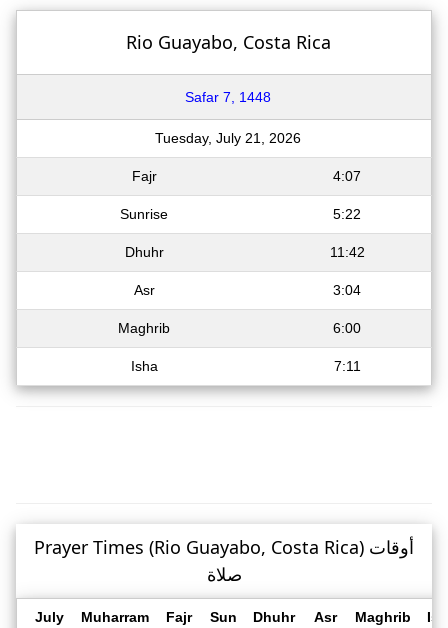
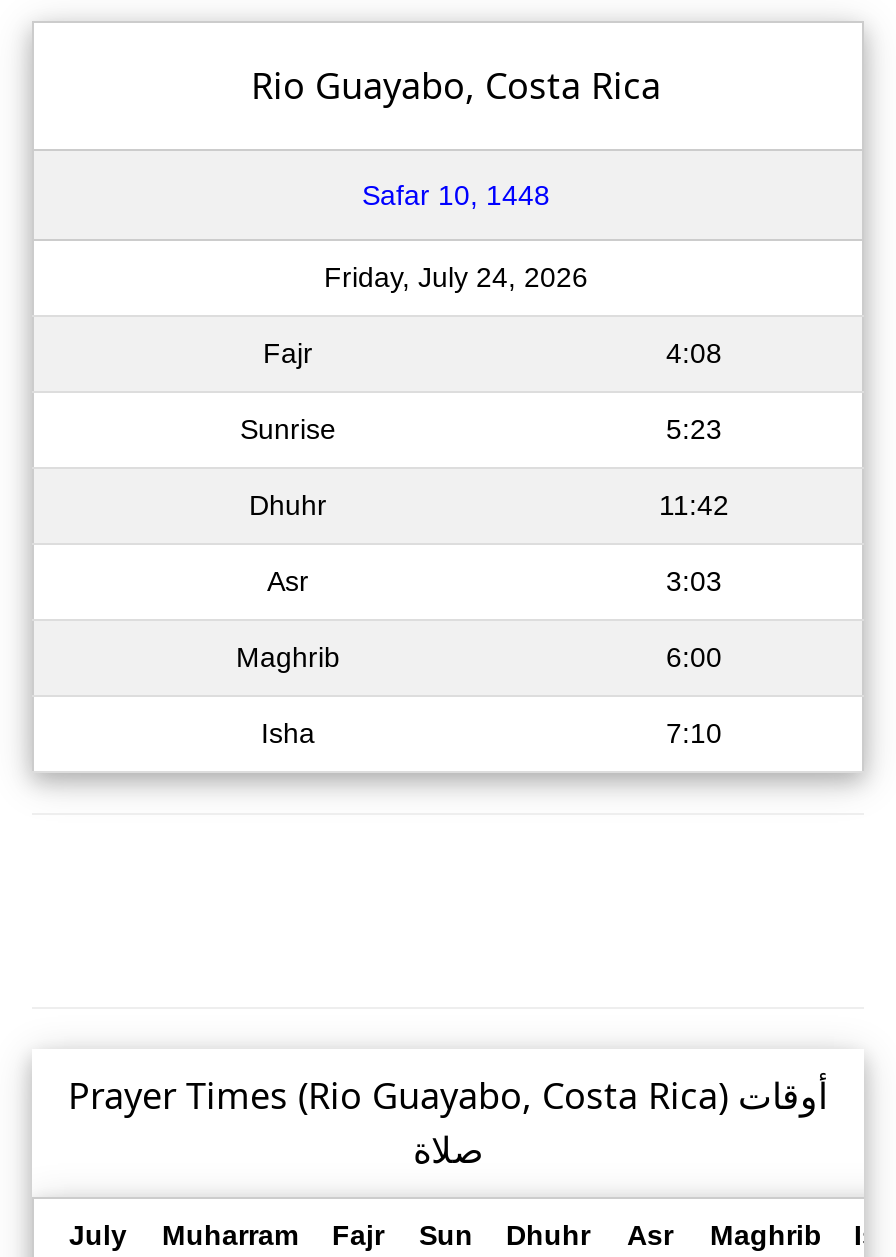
[185,89,271,105] Safar 7, 1448 -> [362,179,550,211] Safar 10, 1448
[155,130,301,146] Tuesday, July 21, 2026 -> [324,261,588,293] Friday, July 24, 2026
[333,168,361,184] 4:07 -> [666,337,722,369] 4:08
[333,206,361,222] 5:22 -> [666,413,722,445] 5:23
[333,282,361,298] 3:04 -> [666,565,722,597] 3:03
[333,358,360,374] 7:11 -> [666,717,722,749] 7:10

